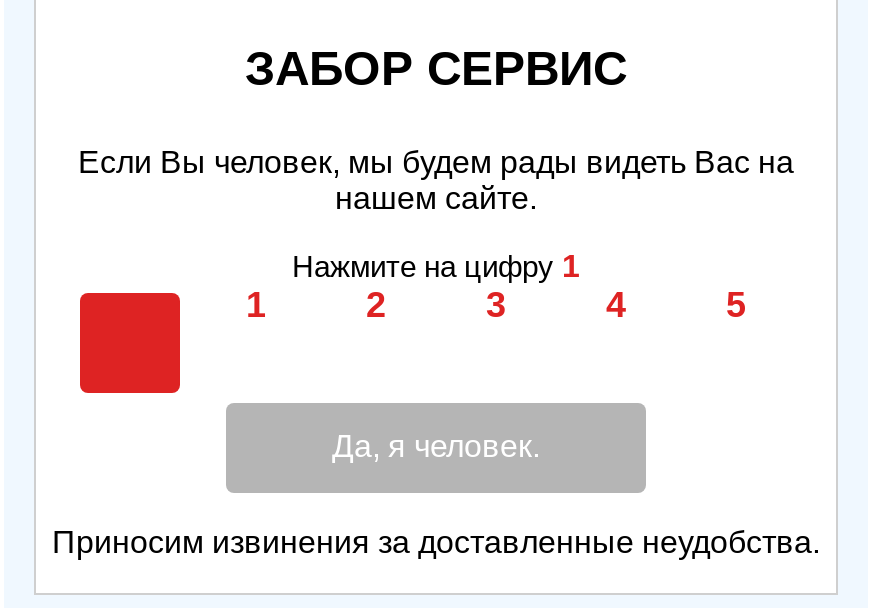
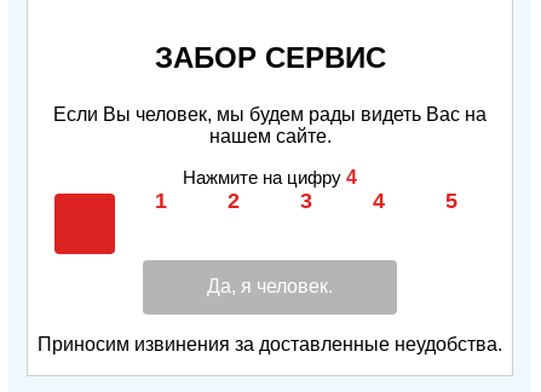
[292,249,580,283] Нажмите на цифру 1 -> [183,167,357,187] Нажмите на цифру 4

